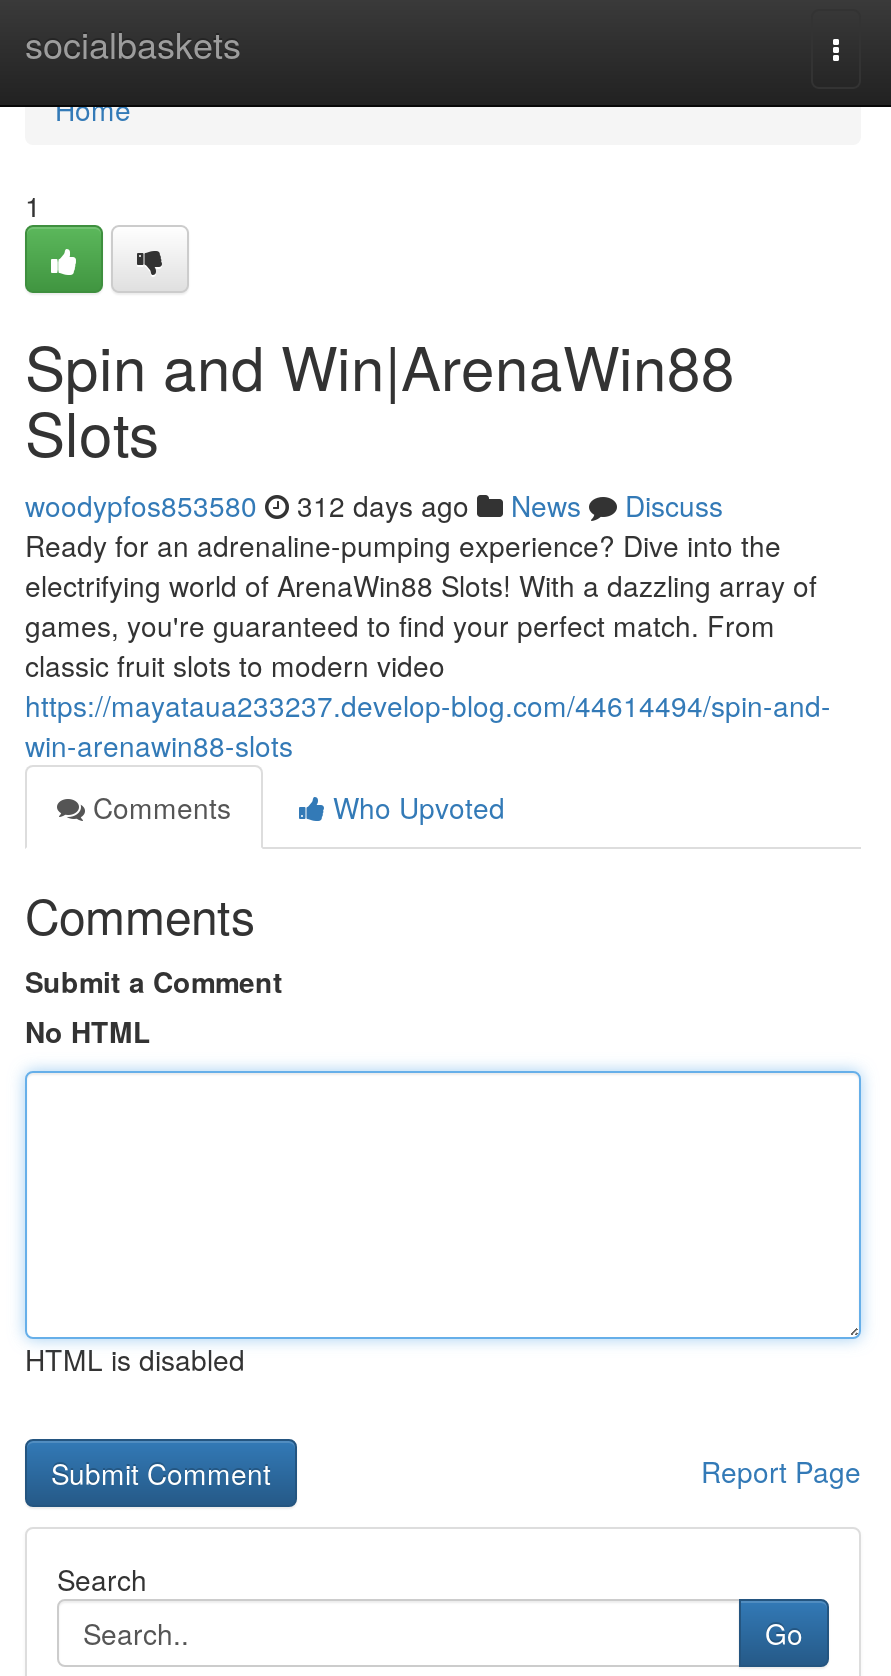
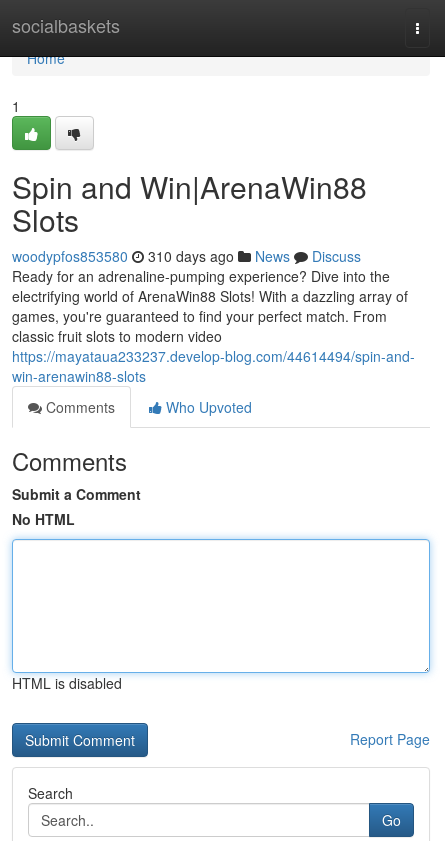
[25,485,723,525] woodypfos853580 312 days ago News Discuss -> [12,246,361,266] woodypfos853580 310 days ago News Discuss

